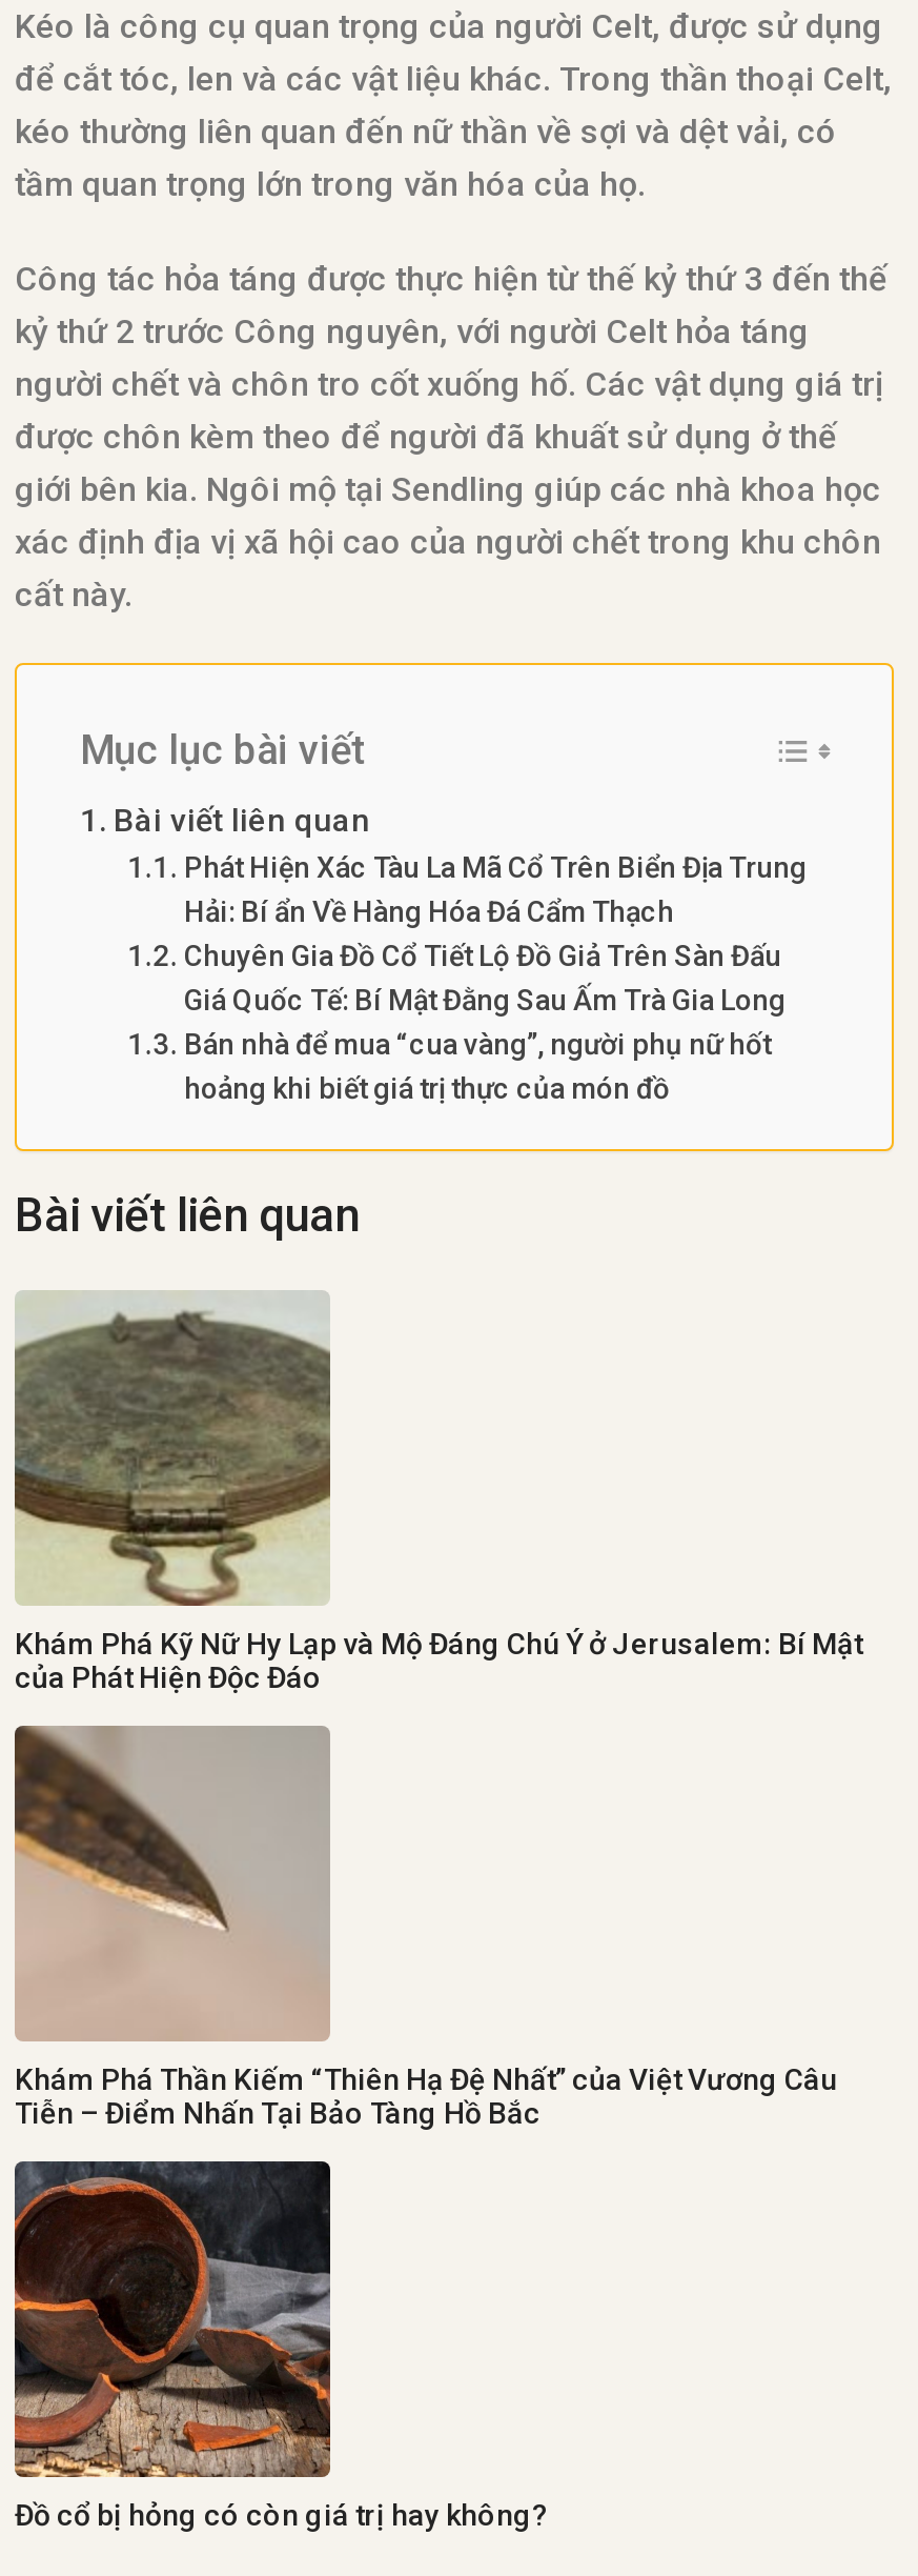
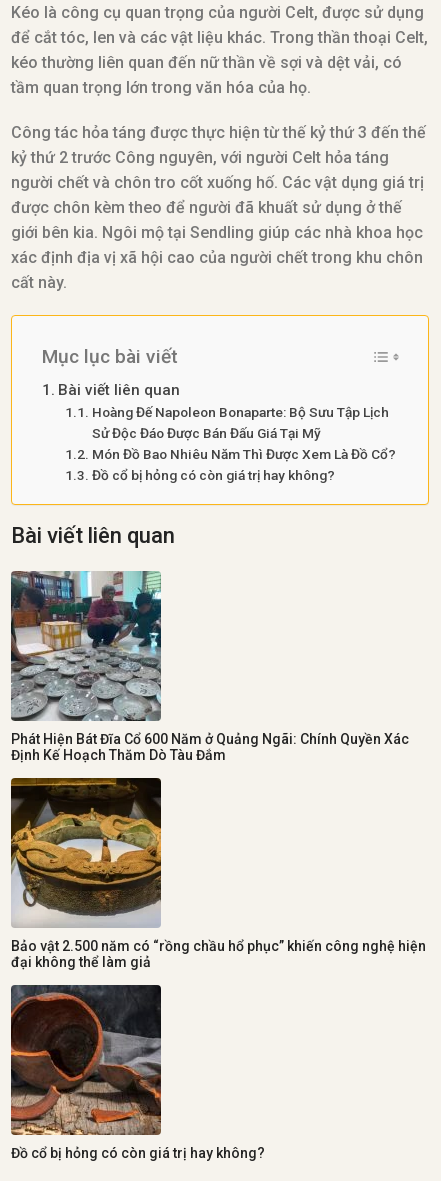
[184,850,807,1104] Phát Hiện Xác Tàu La Mã Cổ Trên Biển Địa Trung | Hải: Bí ẩn Về Hàng Hóa Đá Cẩm Thạch | Chuyên Gia Đồ Cổ Tiết Lộ Đồ Giả Trên Sàn Đấu | Giá Quốc Tế: Bí Mật Đằng Sau Ấm Trà Gia Long | Bán nhà để mua “cua vàng”, người phụ nữ hốt | hoảng khi biết giá trị thực của món đồ -> [91,404,395,483] Hoàng Đế Napoleon Bonaparte: Bộ Sưu Tập Lịch | Sử Độc Đáo Được Bán Đấu Giá Tại Mỹ | Món Đồ Bao Nhiêu Năm Thì Được Xem Là Đồ Cổ? | Đồ cổ bị hỏng có còn giá trị hay không?
[13,1292,862,1694] [image] | Khám Phá Kỹ Nữ Hy Lạp và Mộ Đáng Chú Ý ở Jerusalem: Bí Mật | của Phát Hiện Độc Đáo -> [10,571,409,763] [image] | Phát Hiện Bát Đĩa Cổ 600 Năm ở Quảng Ngãi: Chính Quyền Xác | Định Kế Hoạch Thăm Dò Tàu Đắm
[13,1724,837,2129] [image] | Khám Phá Thần Kiếm “Thiên Hạ Đệ Nhất” của Việt Vương Câu | Tiễn – Điểm Nhấn Tại Bảo Tàng Hồ Bắc -> [10,778,426,970] [image] | Bảo vật 2.500 năm có “rồng chầu hổ phục” khiến công nghệ hiện | đại không thể làm giả

